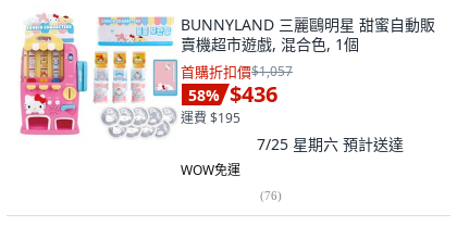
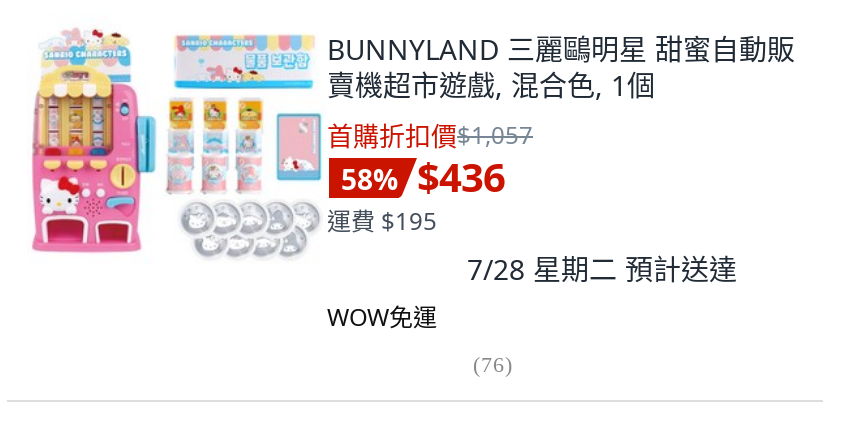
[257,133,404,154] 7/25 星期六預計送達 -> [467,249,737,287] 7/28 星期二預計送達

